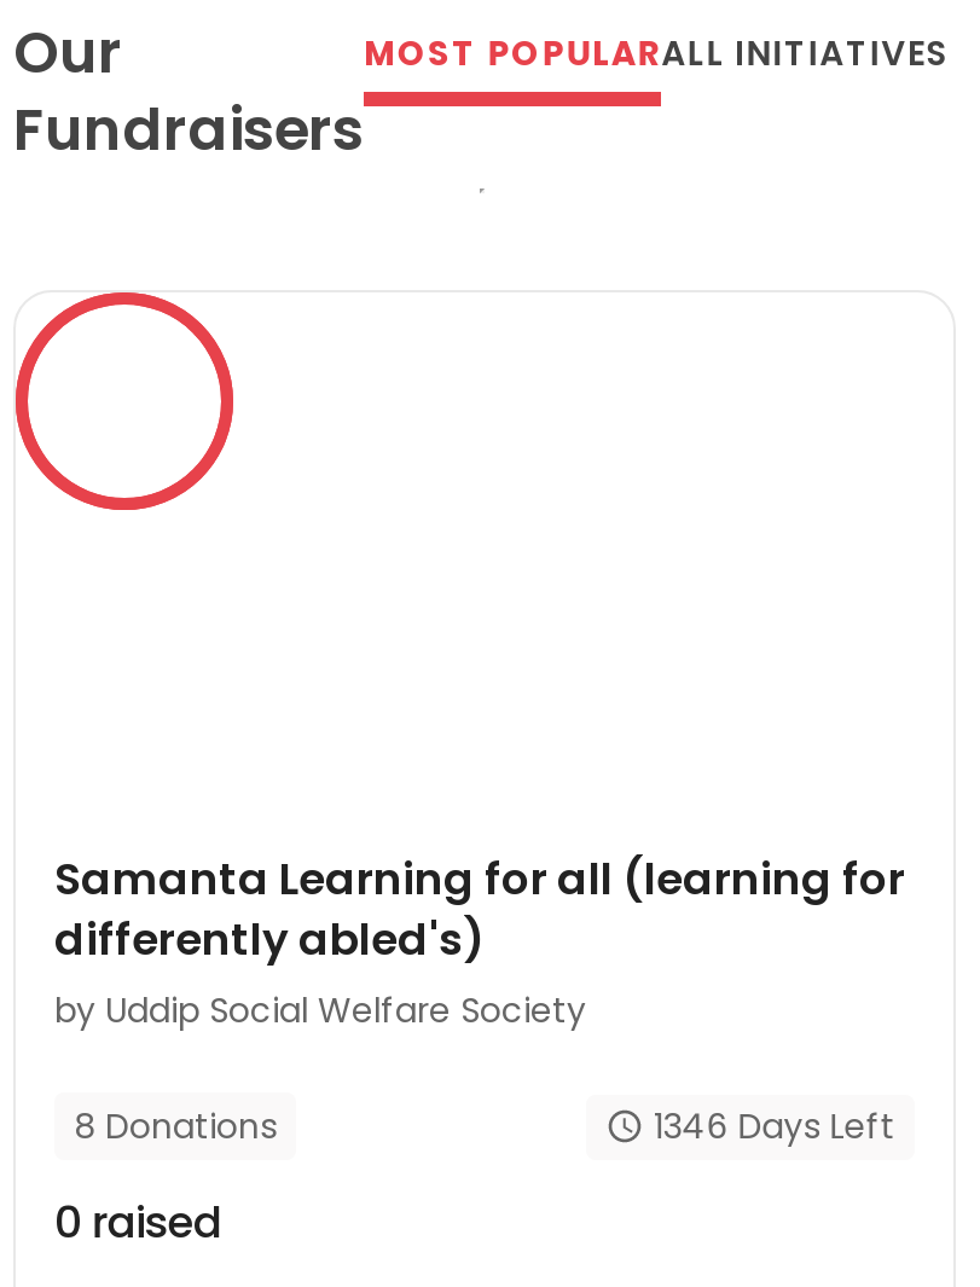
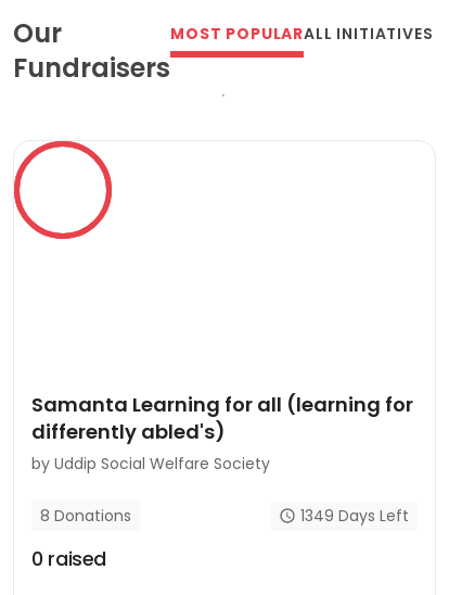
[653,1101,895,1149] 1346 Days Left -> [300,504,409,526] 1349 Days Left

